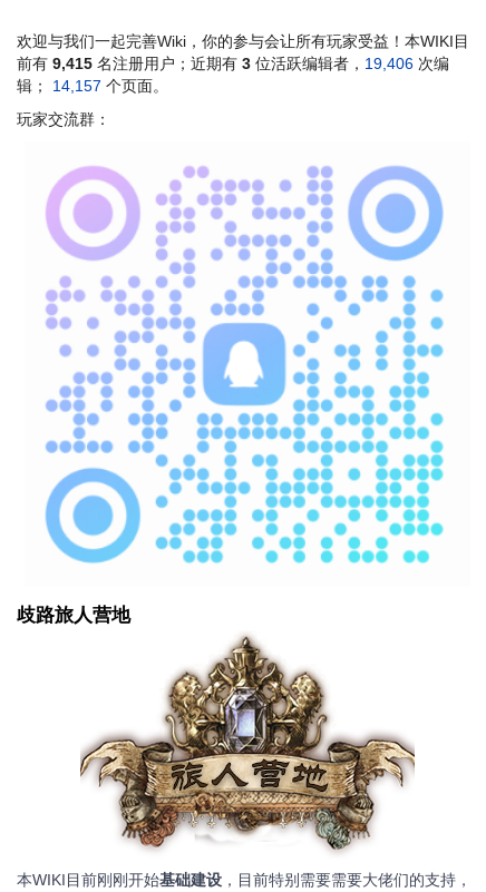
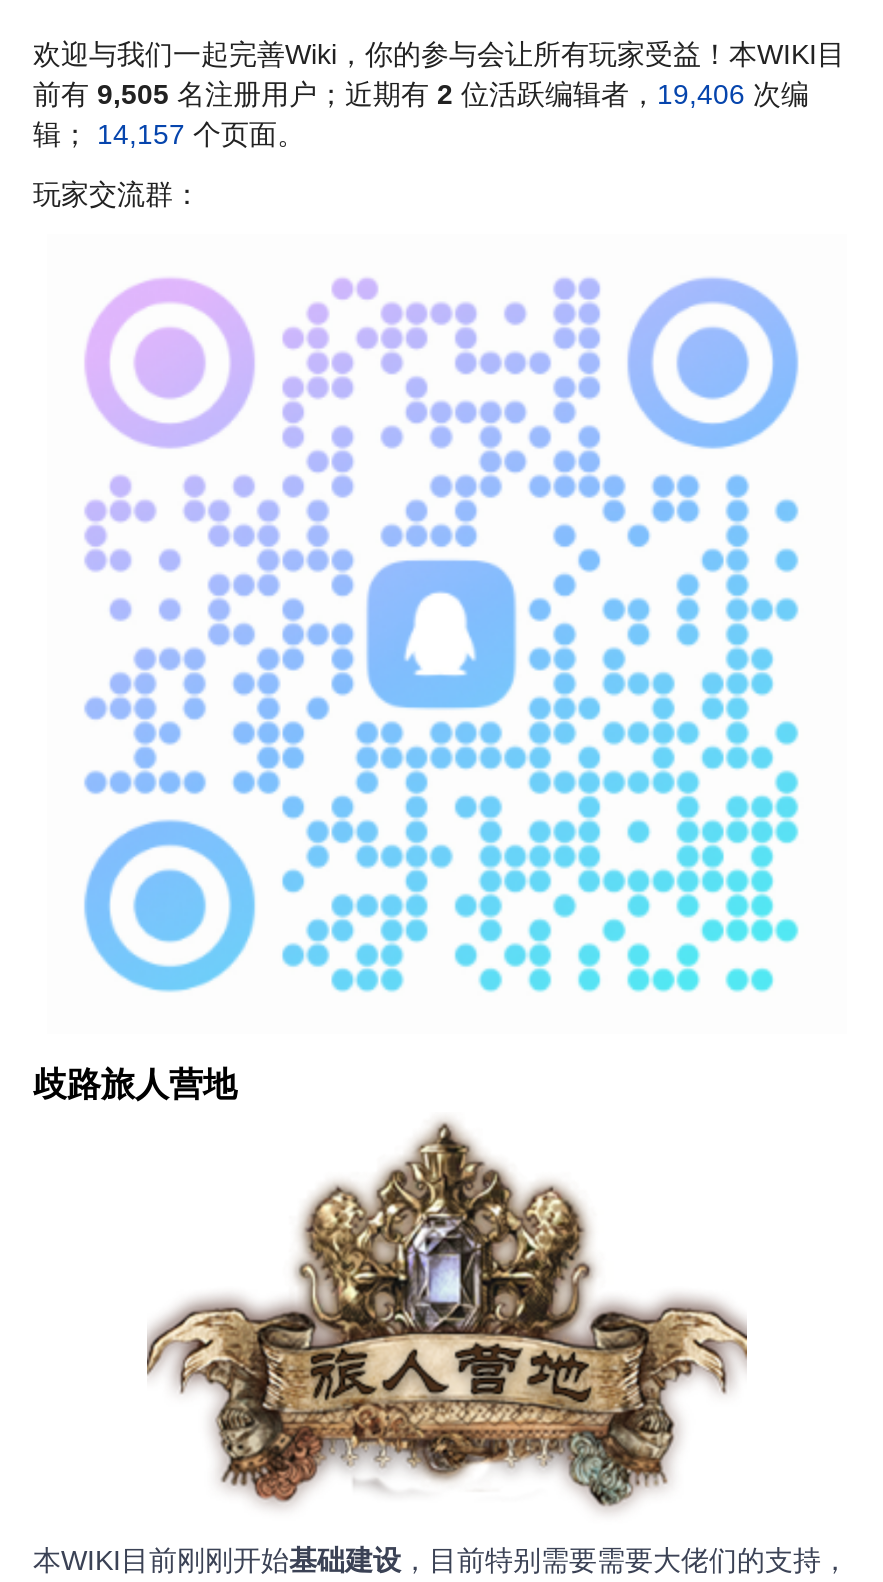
[17,54,449,72] 前有9,415名注册用户；近期有3位活跃编辑者，19,406次编 -> [33,77,809,109] 前有9,505名注册用户；近期有2位活跃编辑者，19,406次编

